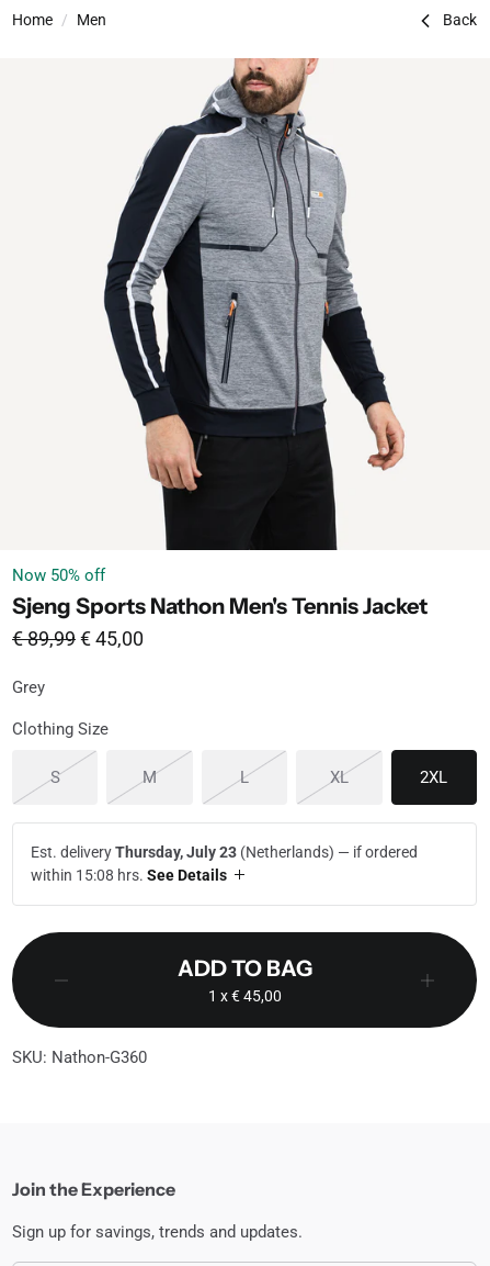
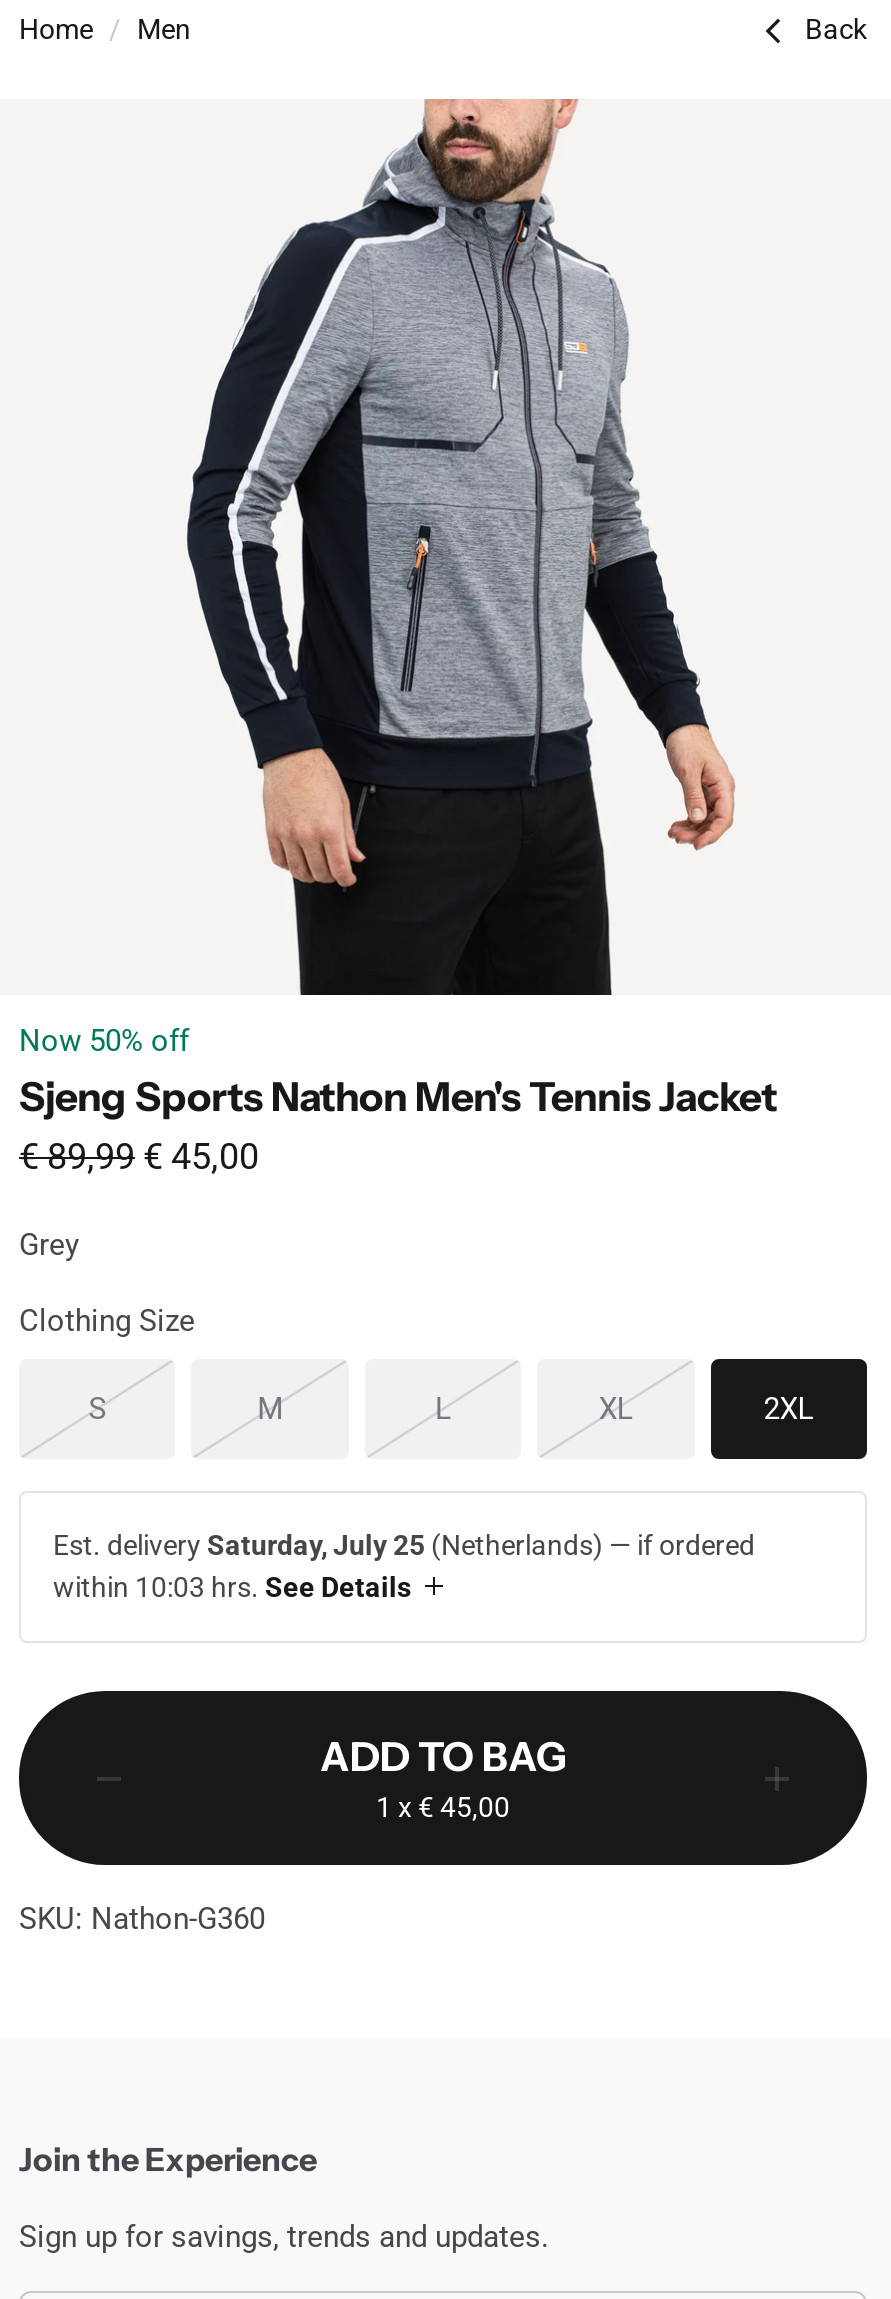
[31,843,418,861] Est. delivery Thursday, July 23 (Netherlands) — if ordered -> [53,1529,755,1561] Est. delivery Saturday, July 25 (Netherlands) — if ordered
[31,867,227,884] within 15:08 hrs. See Details -> [53,1571,411,1603] within 10:03 hrs. See Details

